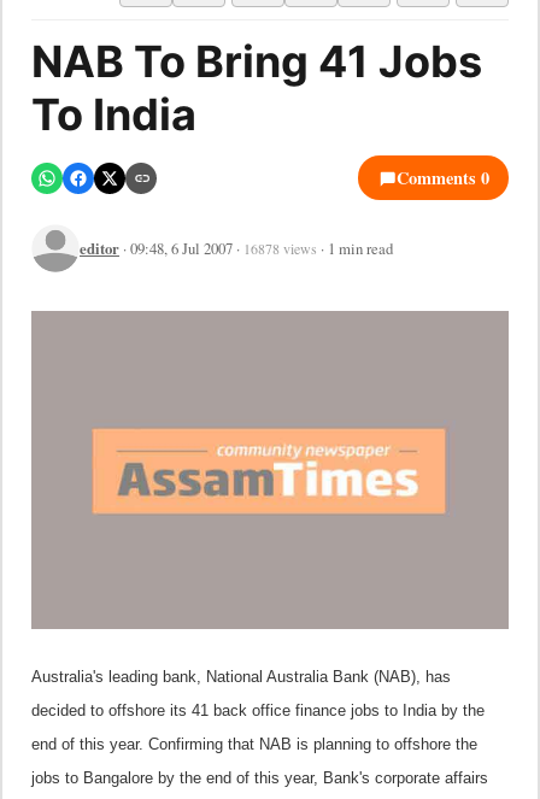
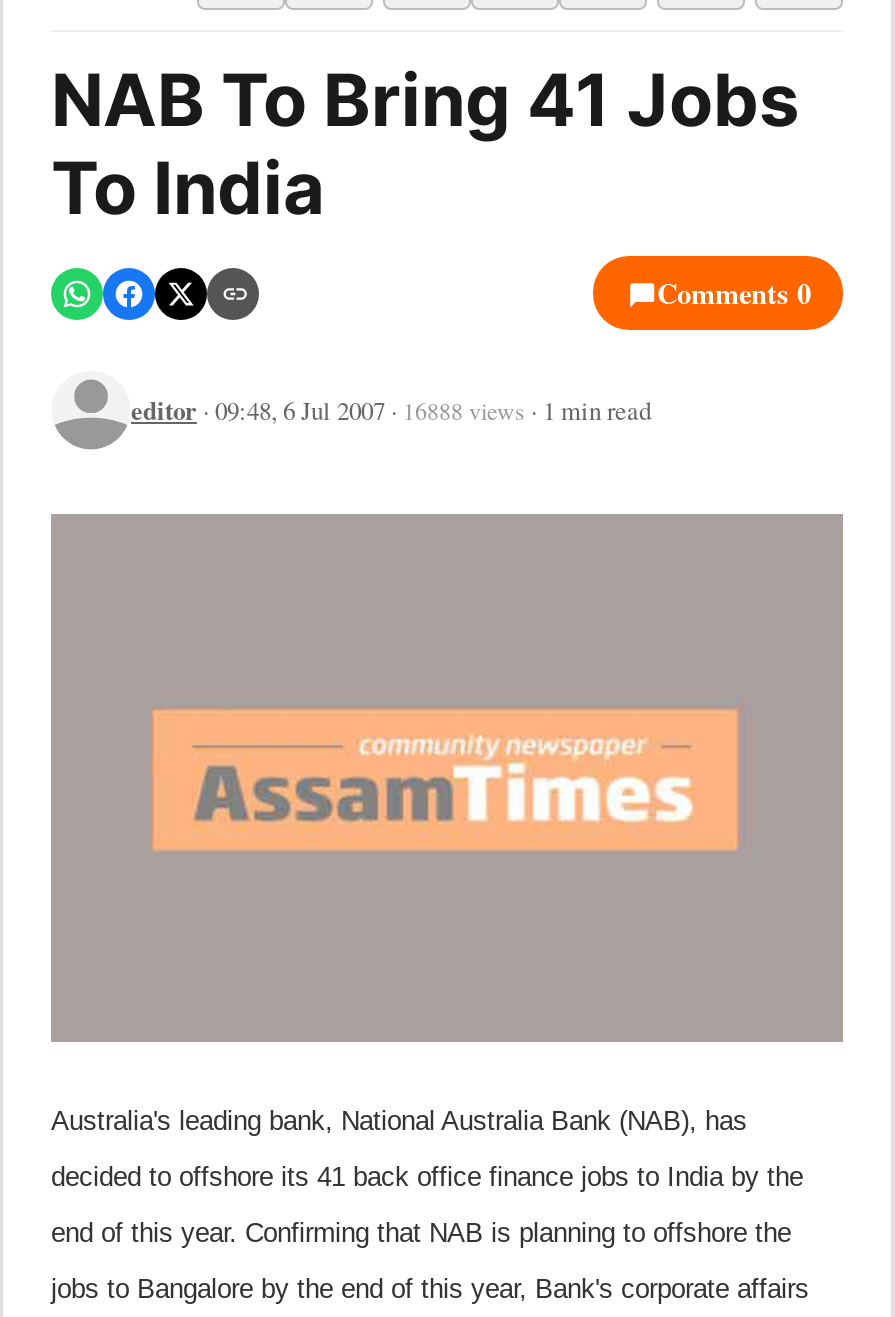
[80,237,393,259] editor · 09:48, 6 Jul 2007 · 16878 views · 1 min read -> [131,392,651,428] editor · 09:48, 6 Jul 2007 · 16888 views · 1 min read

